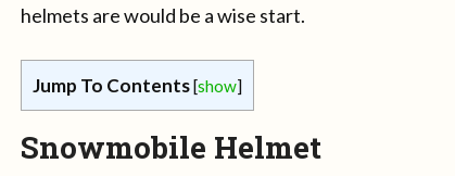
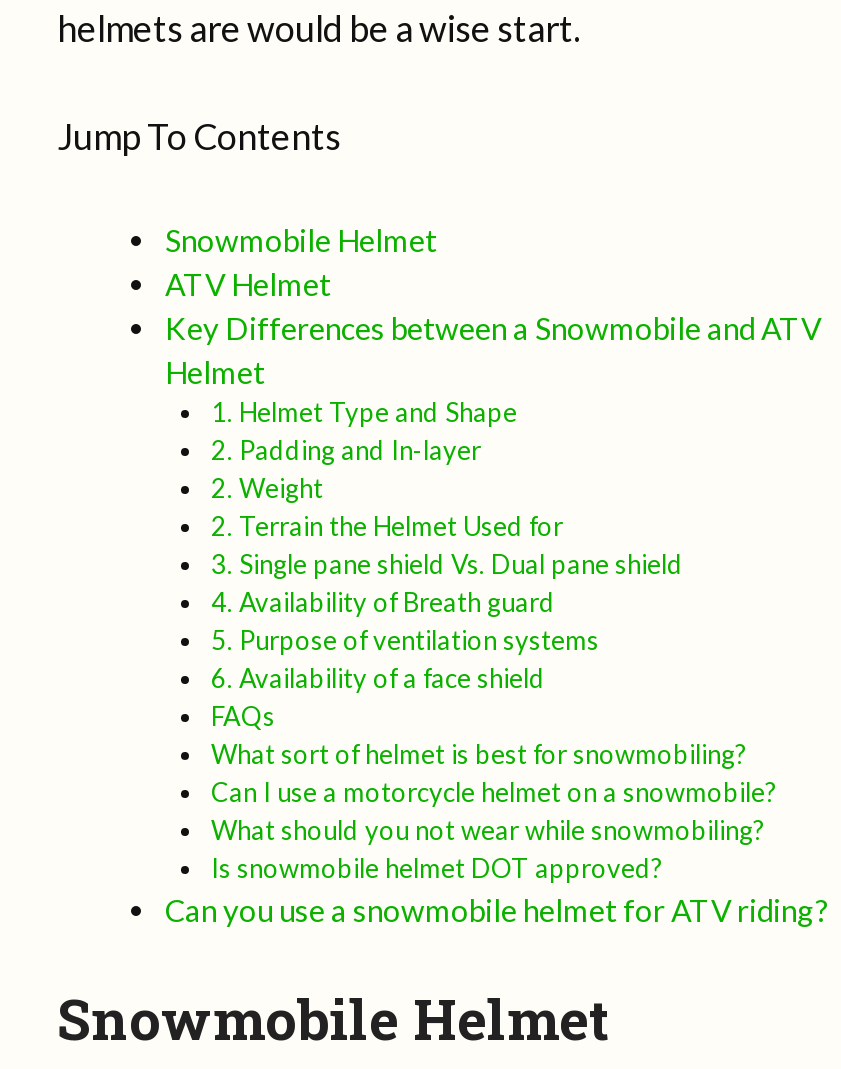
[33,74,242,97] Jump To Contents [show] -> [57,114,829,928] Jump To Contents | Snowmobile Helmet | ATV Helmet | Key Differences between a Snowmobile and ATV | Helmet | 1. Helmet Type and Shape | 2. Padding and In-layer | 2. Weight | 2. Terrain the Helmet Used for | 3. Single pane shield Vs. Dual pane shield | 4. Availability of Breath guard | 5. Purpose of ventilation systems | 6. Availability of a face shield | FAQs | What sort of helmet is best for snowmobiling? | Can I use a motorcycle helmet on a snowmobile? | What should you not wear while snowmobiling? | Is snowmobile helmet DOT approved? | Can you use a snowmobile helmet for ATV riding?

